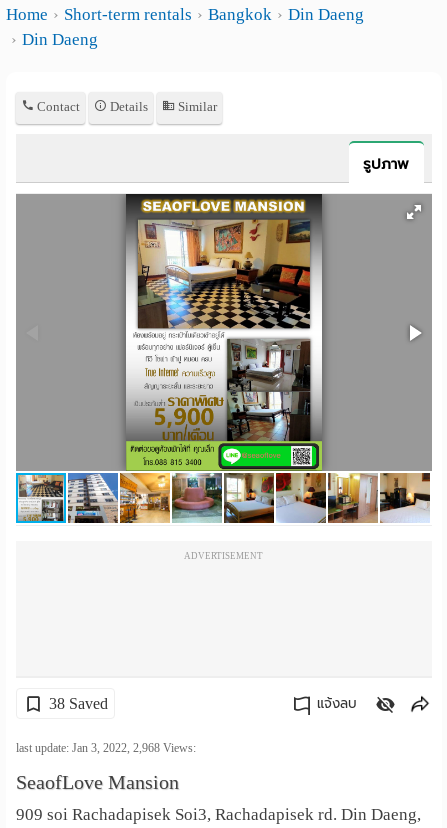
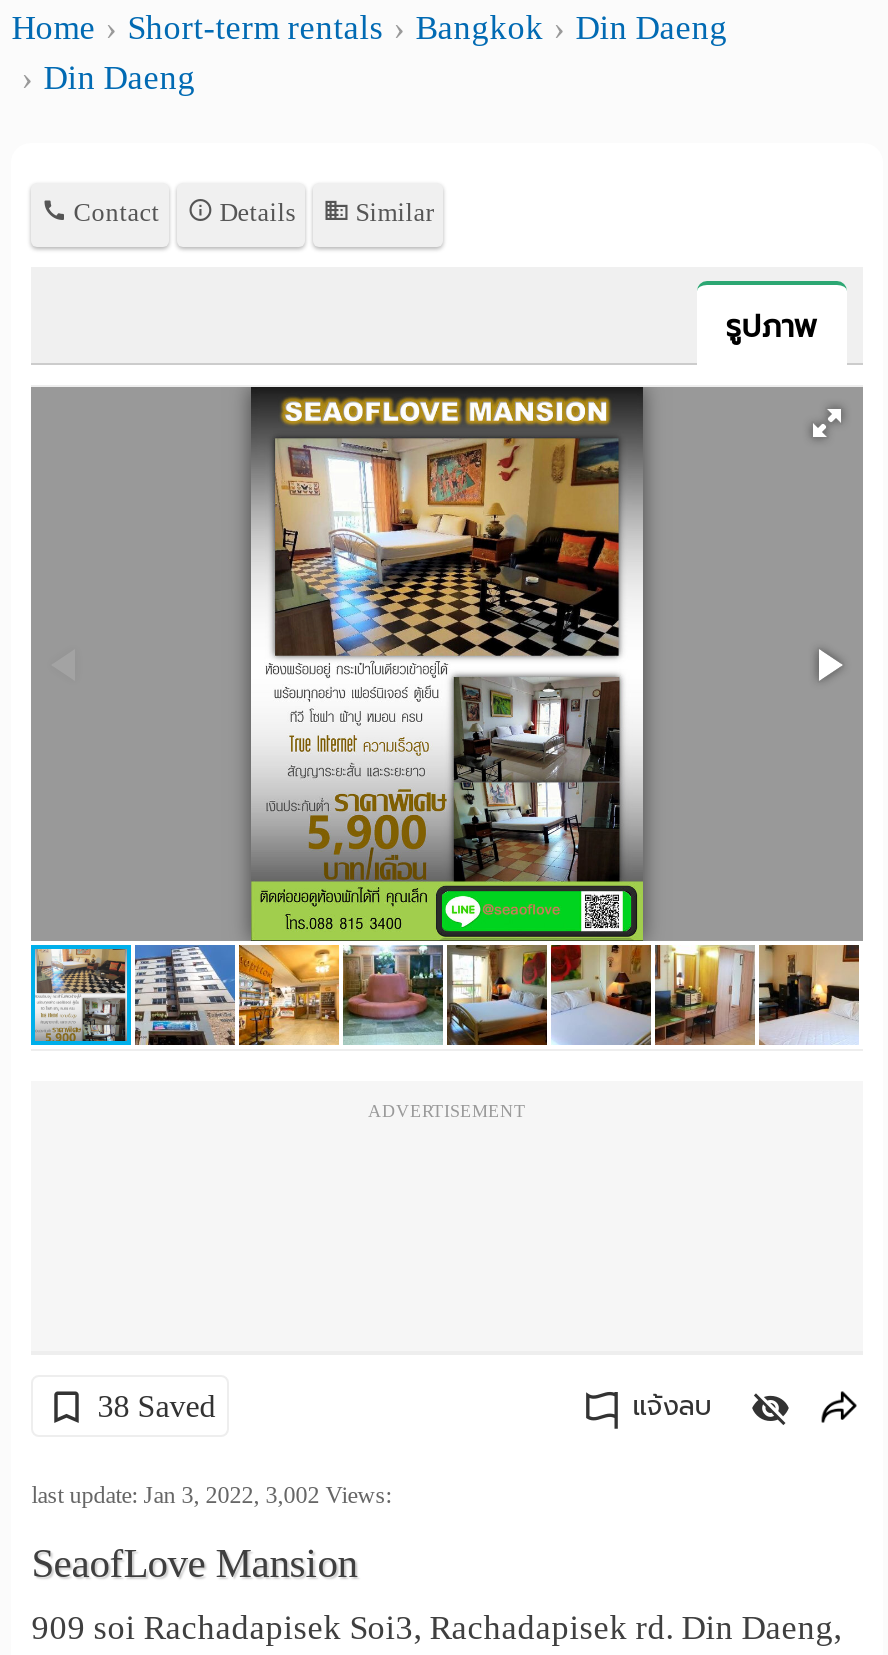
[16,741,196,755] last update: Jan 3, 2022, 2,968 Views: -> [31,1481,391,1509] last update: Jan 3, 2022, 3,002 Views:

